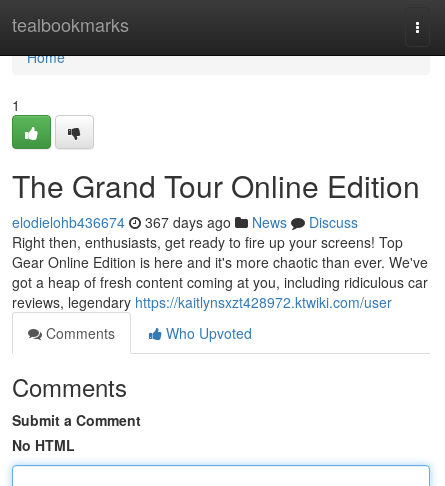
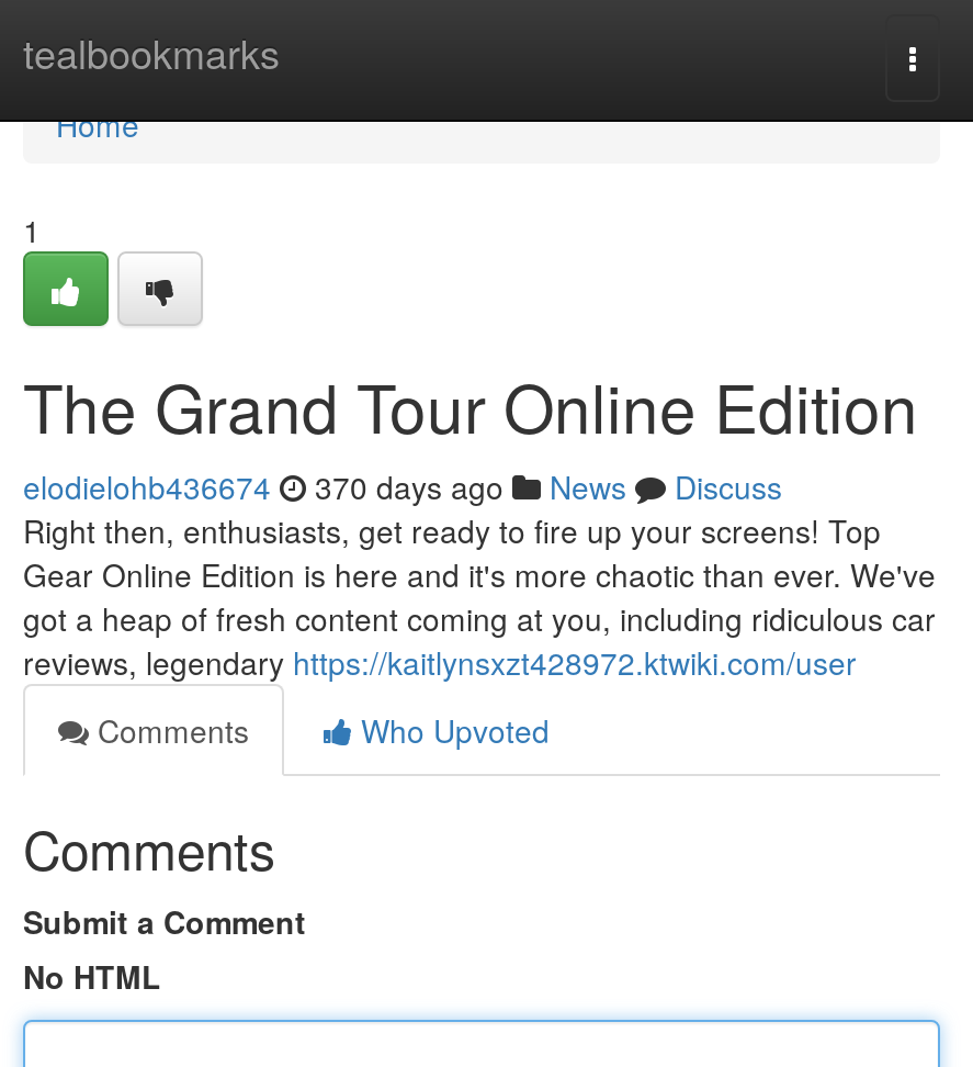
[12,212,358,232] elodielohb436674 367 days ago News Discuss -> [23,464,782,508] elodielohb436674 370 days ago News Discuss

